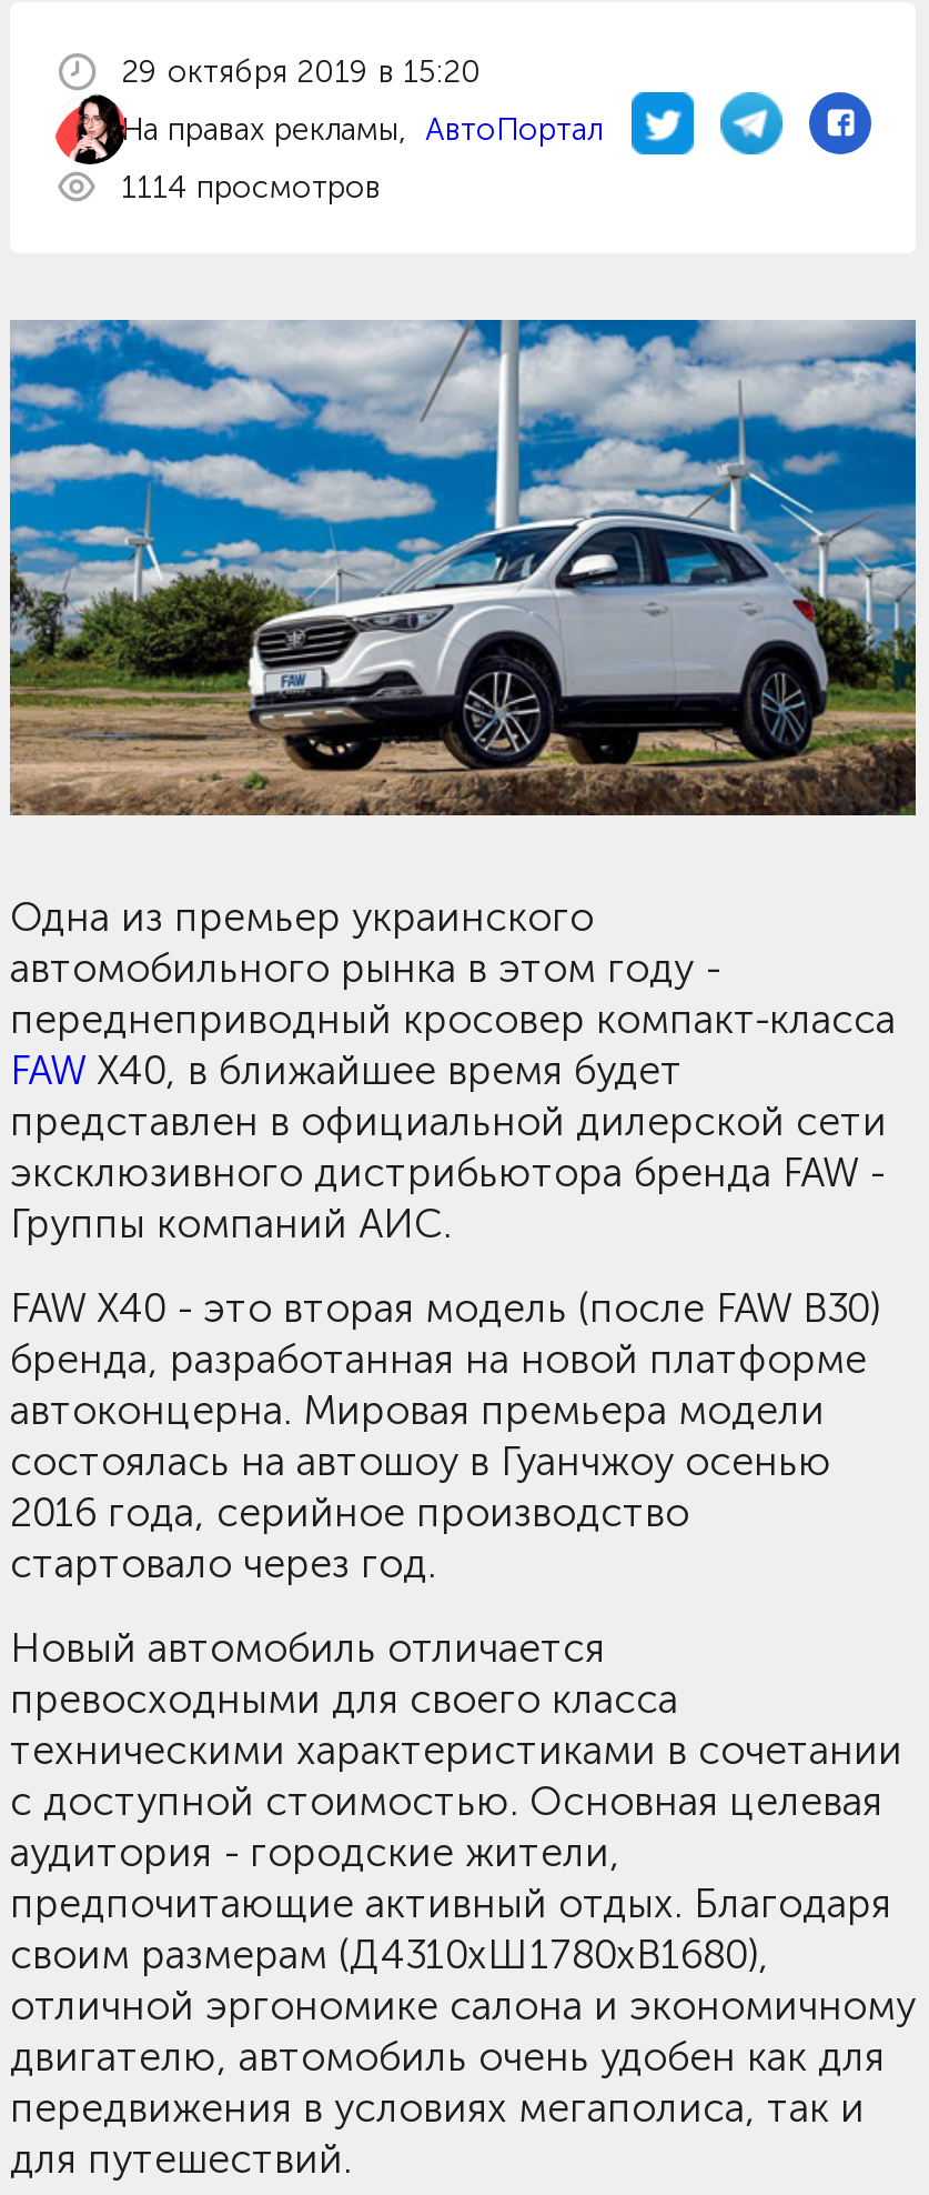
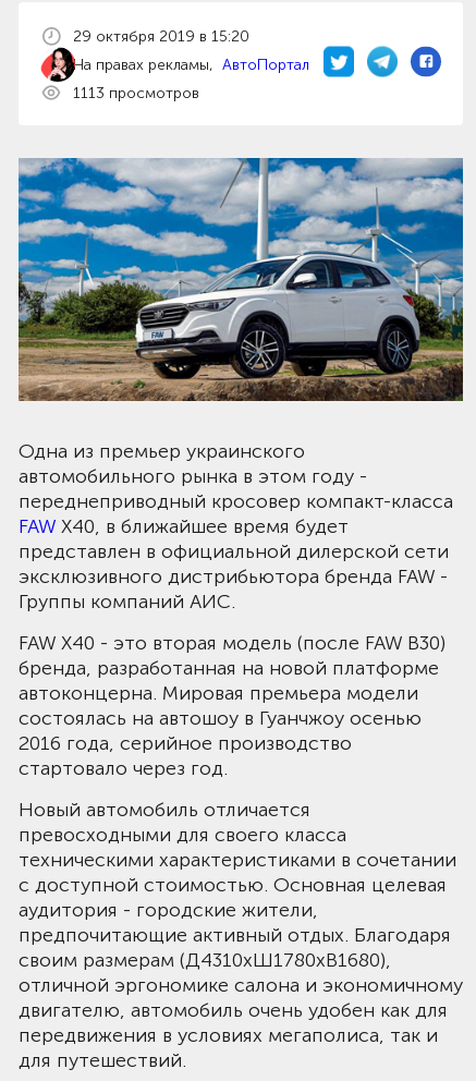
[121,169,381,207] 1114 просмотров -> [73,84,199,102] 1113 просмотров

